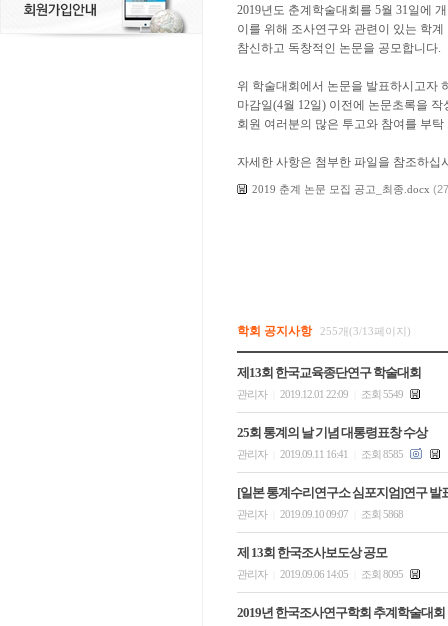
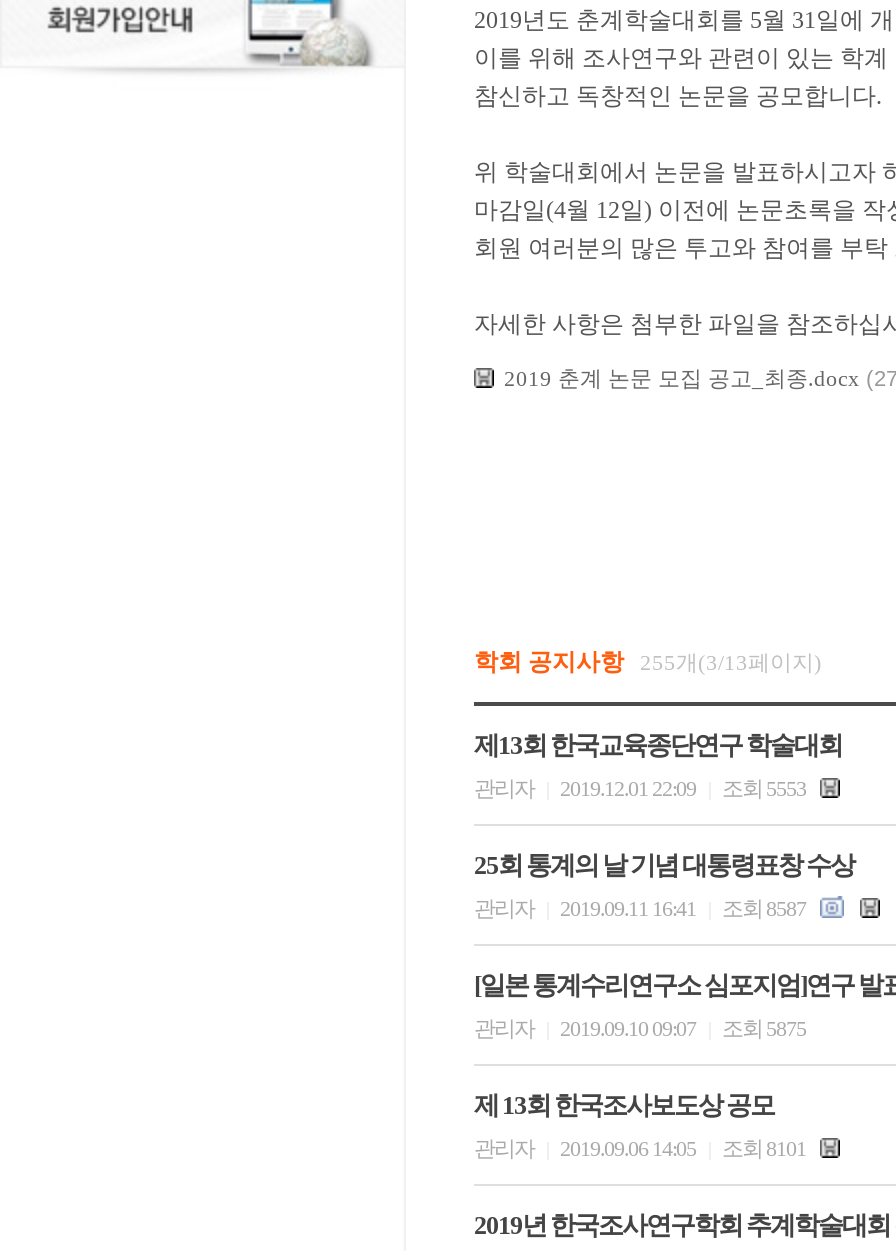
[237,388,405,400] 관리자 2019.12.01 22:09 조회 5549 -> [474,776,810,800] 관리자 2019.12.01 22:09 조회 5553
[237,448,405,460] 관리자 2019.09.11 16:41 조회 8585 -> [474,896,810,920] 관리자 2019.09.11 16:41 조회 8587
[237,508,403,520] 관리자 2019.09.10 09:07 조회 5868 -> [474,1016,806,1040] 관리자 2019.09.10 09:07 조회 5875
[237,568,405,580] 관리자 2019.09.06 14:05 조회 8095 -> [474,1136,810,1160] 관리자 2019.09.06 14:05 조회 8101

